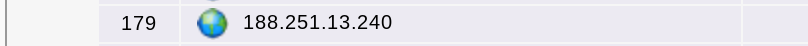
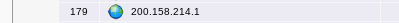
[243,11,393,33] 188.251.13.240 -> [131,6,200,17] 200.158.214.1

